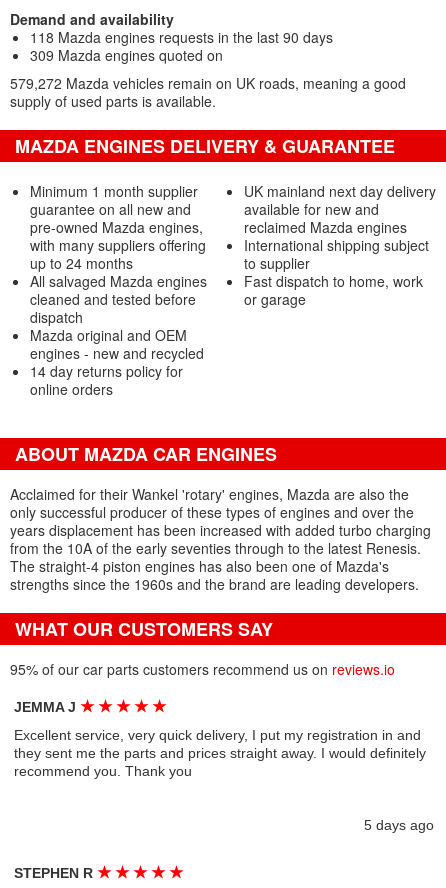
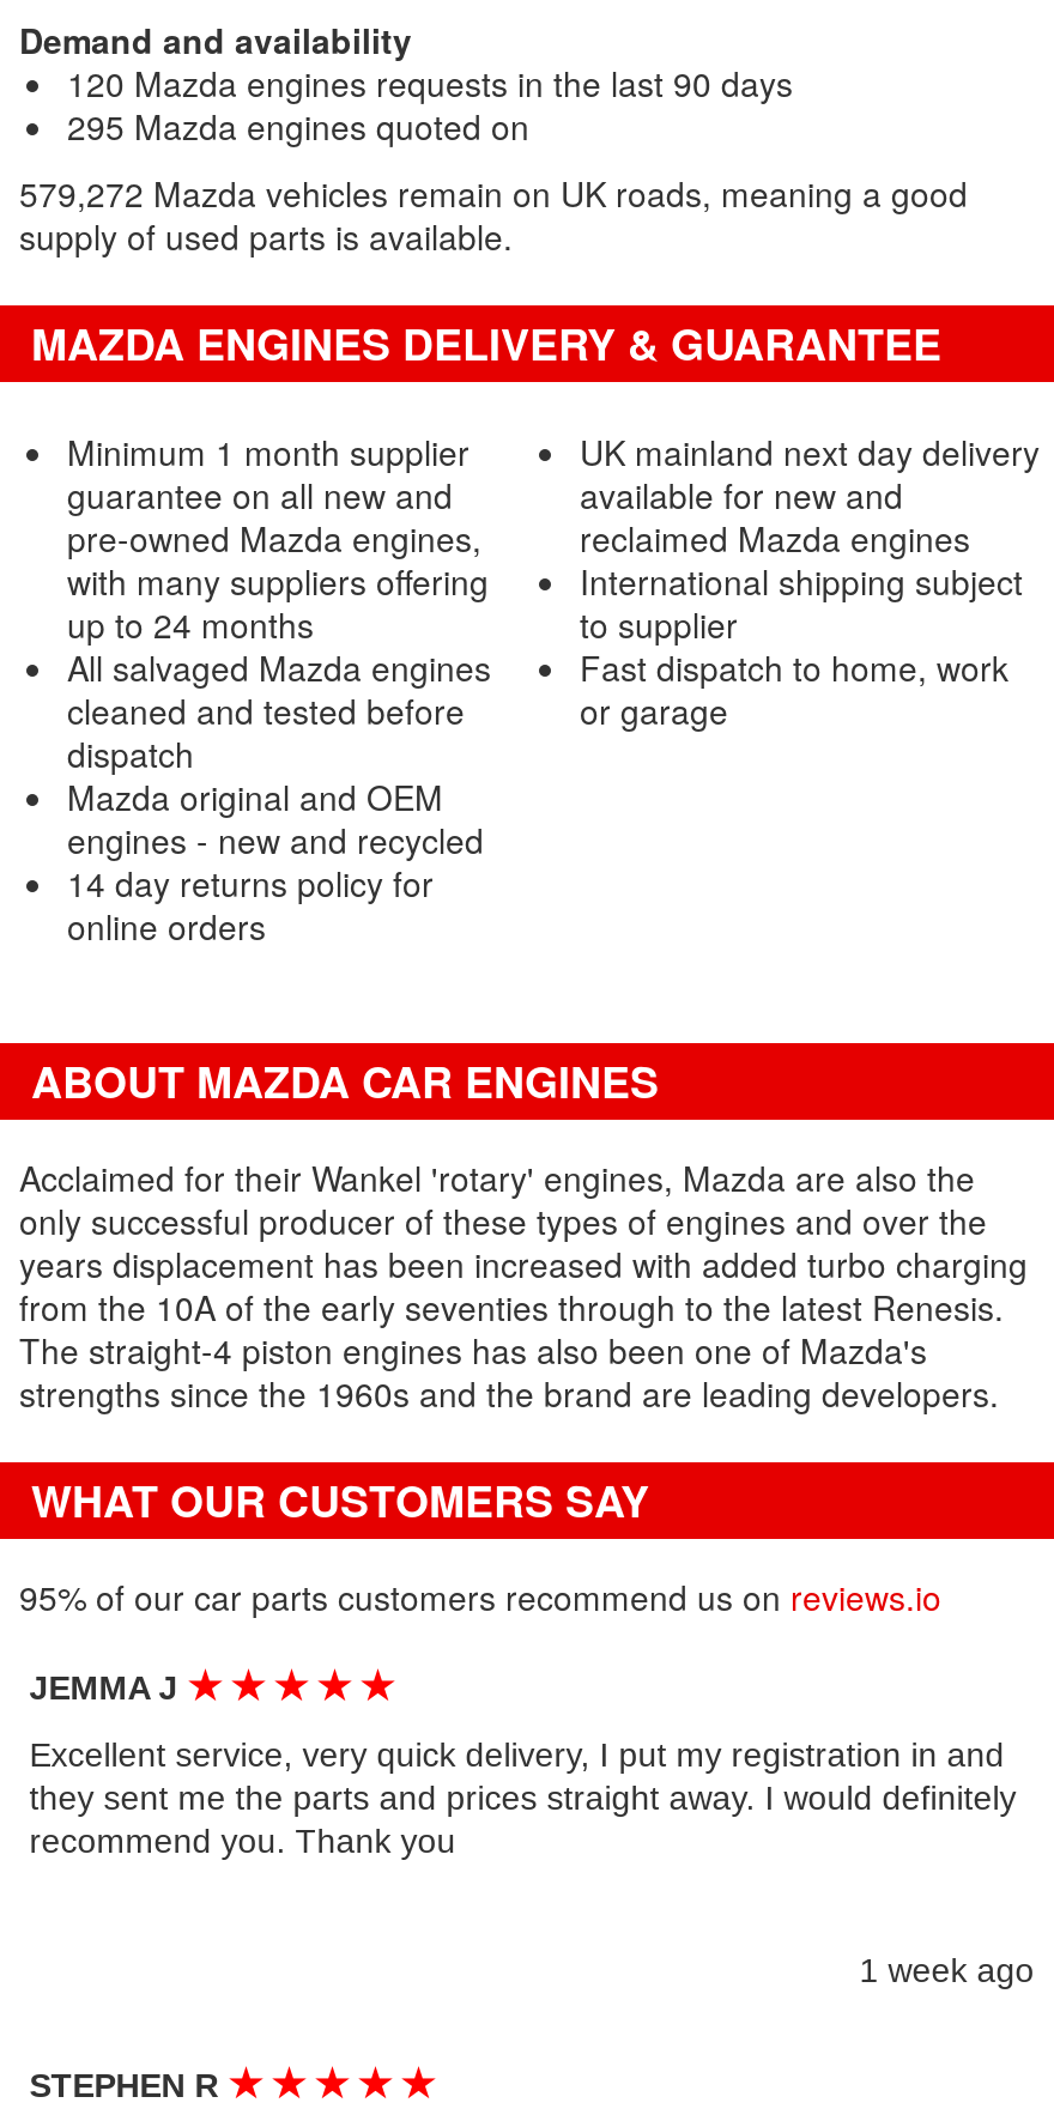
[30,27,333,47] 118 Mazda engines requests in the last 90 days -> [67,59,793,107] 120 Mazda engines requests in the last 90 days
[30,45,223,65] 309 Mazda engines quoted on -> [67,102,529,150] 295 Mazda engines quoted on
[364,817,434,833] 5 days ago -> [859,1951,1034,1989] 1 week ago

